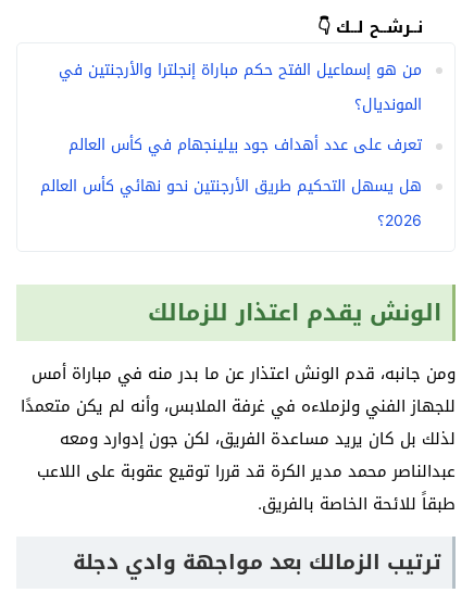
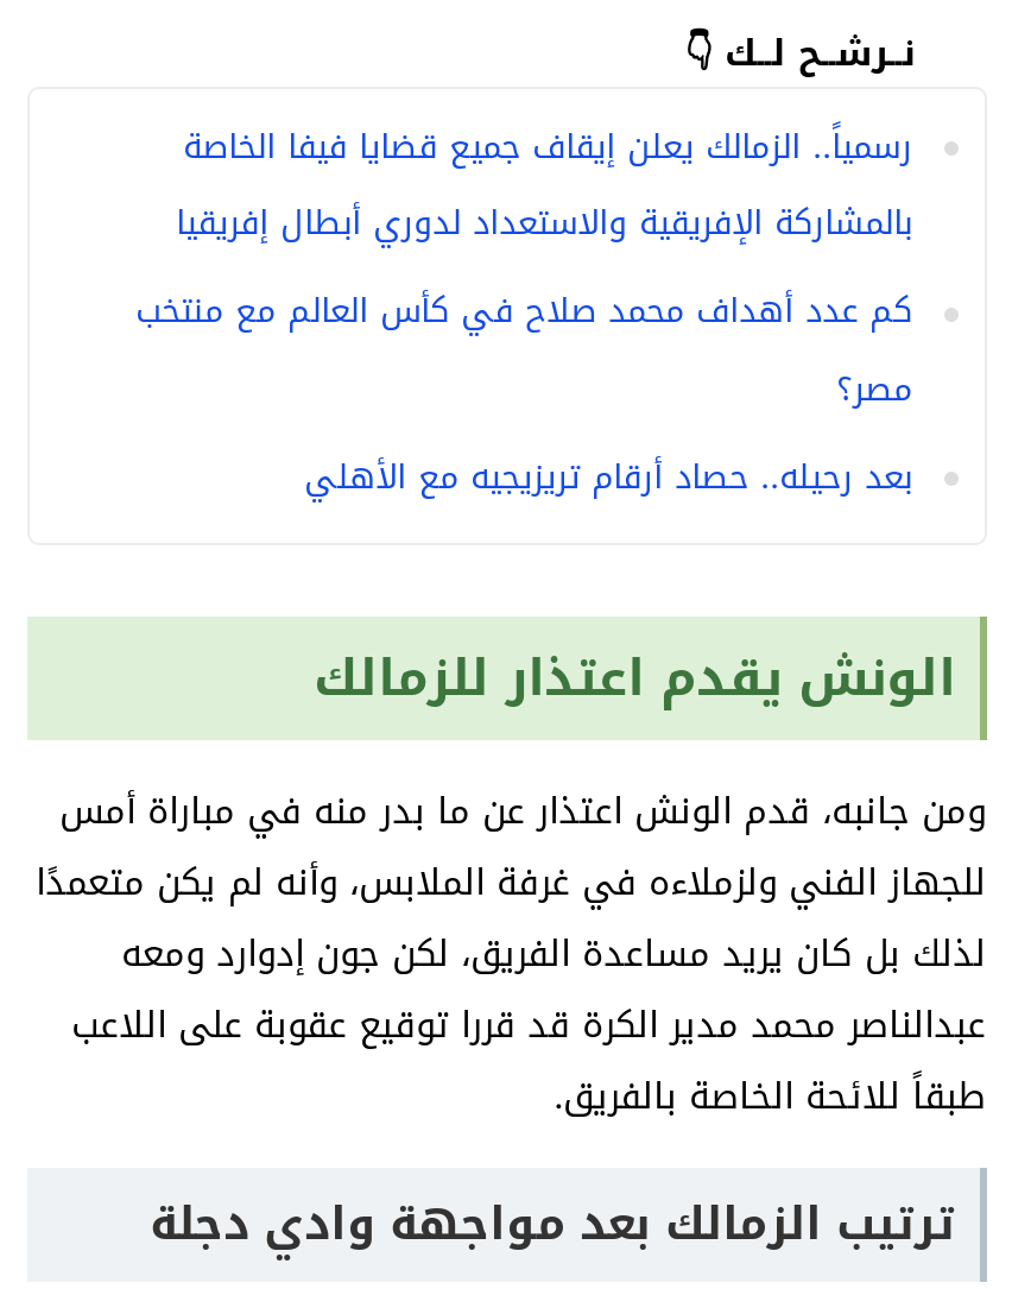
[40,55,421,235] من هو إسماعيل الفتح حكم مباراة إنجلترا والأرجنتين في | المونديال؟ | تعرف على عدد أهداف جود بيلينجهام في كأس العالم | هل يسهل التحكيم طريق الأرجنتين نحو نهائي كأس العالم | 2026؟ -> [136,115,912,509] رسمياً.. الزمالك يعلن إيقاف جميع قضايا فيفا الخاصة | بالمشاركة الإفريقية والاستعداد لدوري أبطال إفريقيا | كم عدد أهداف محمد صلاح في كأس العالم مع منتخب | مصر؟ | بعد رحيله.. حصاد أرقام تريزيجيه مع الأهلي

